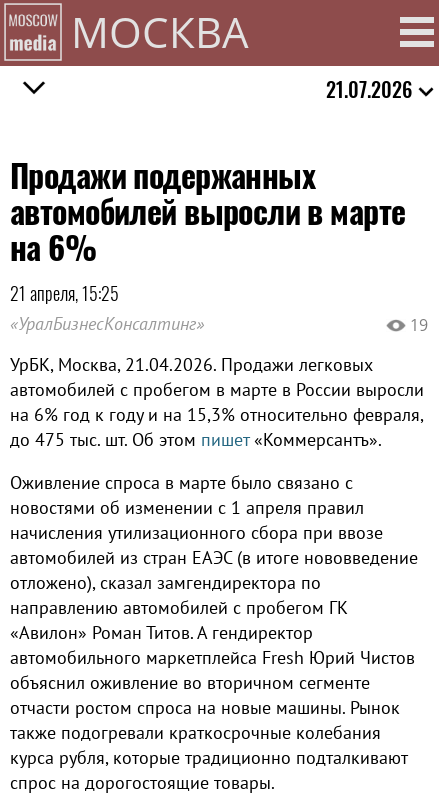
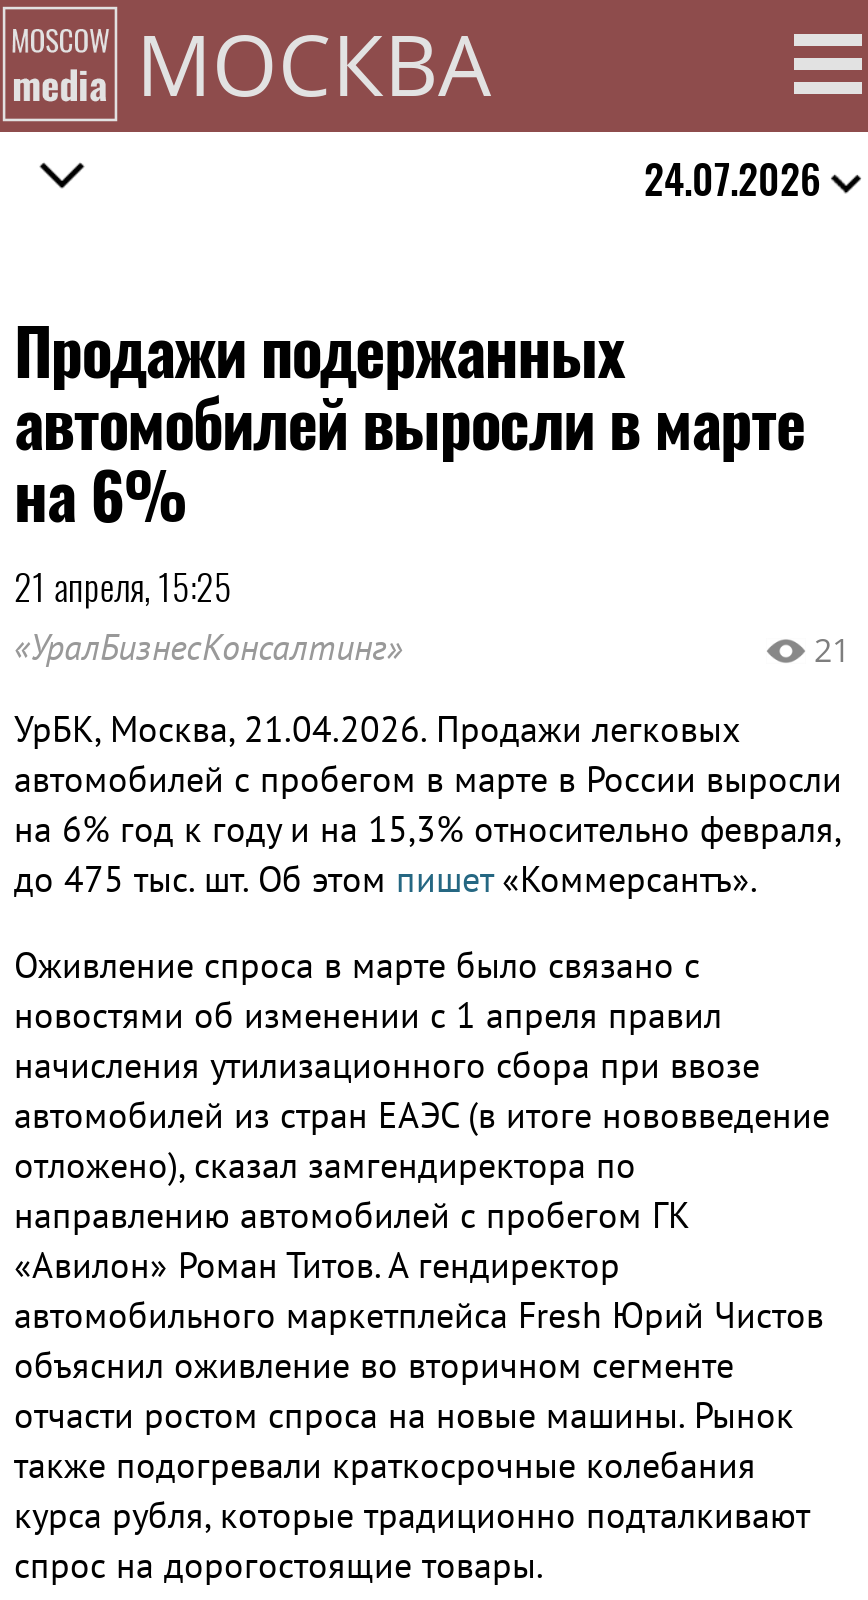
[325,74,411,104] 21.07.2026 -> [644,148,820,208] 24.07.2026
[410,314,428,336] 19 -> [814,628,850,672] 21

